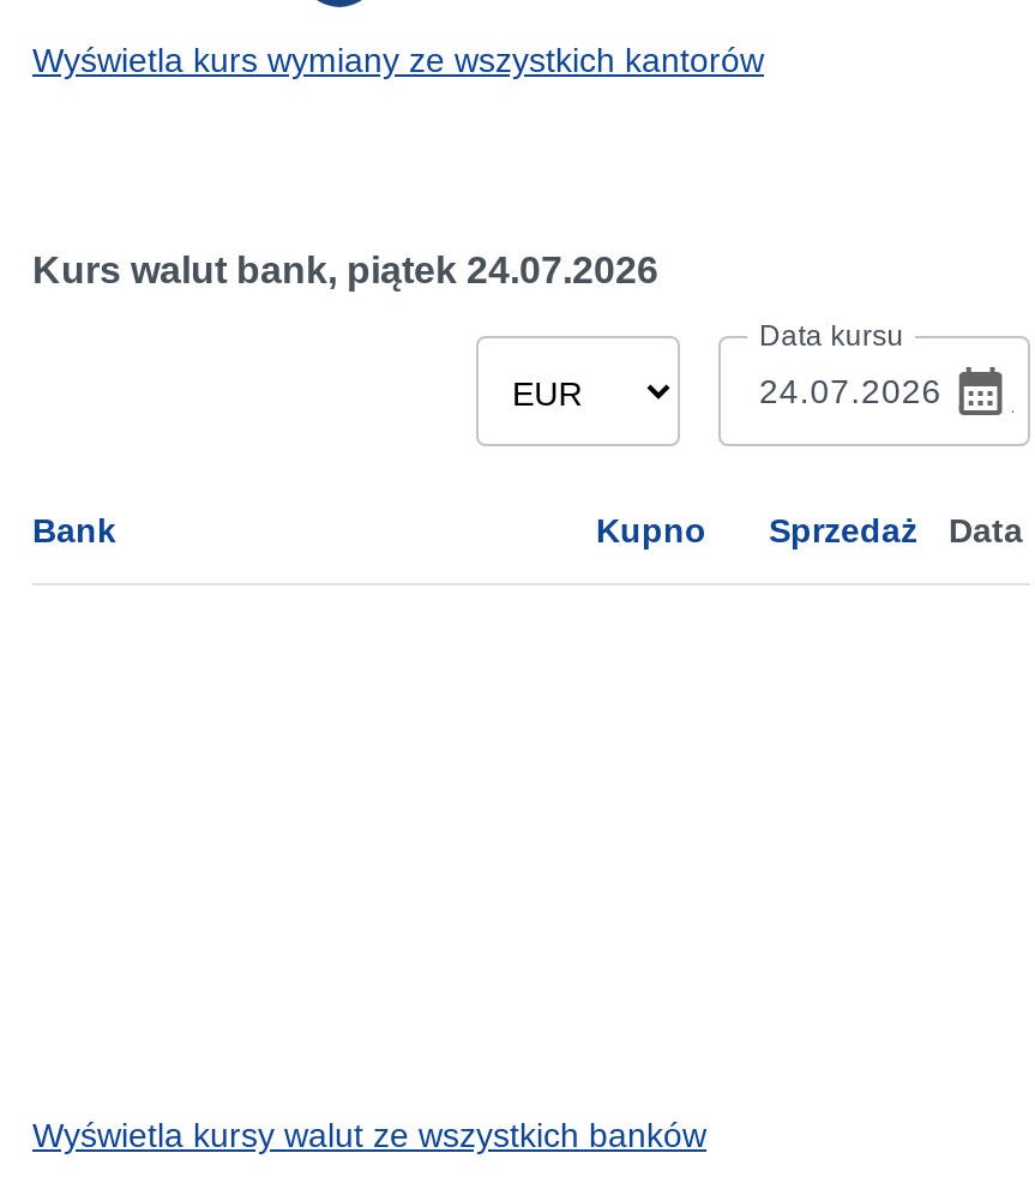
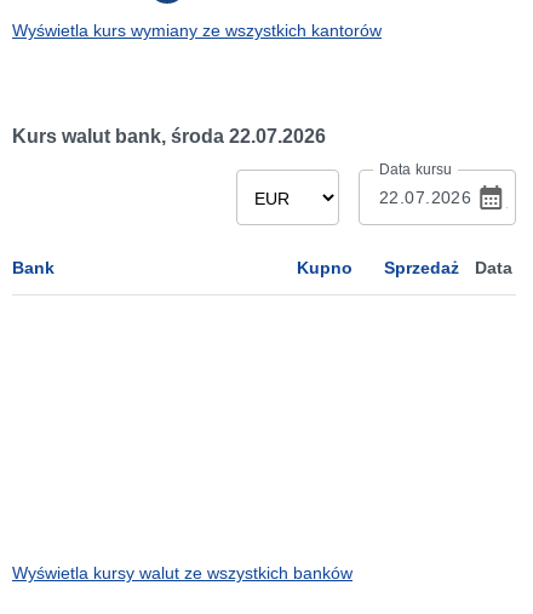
[32,250,658,290] Kurs walut bank, piątek 24.07.2026 -> [12,126,326,147] Kurs walut bank, środa 22.07.2026

